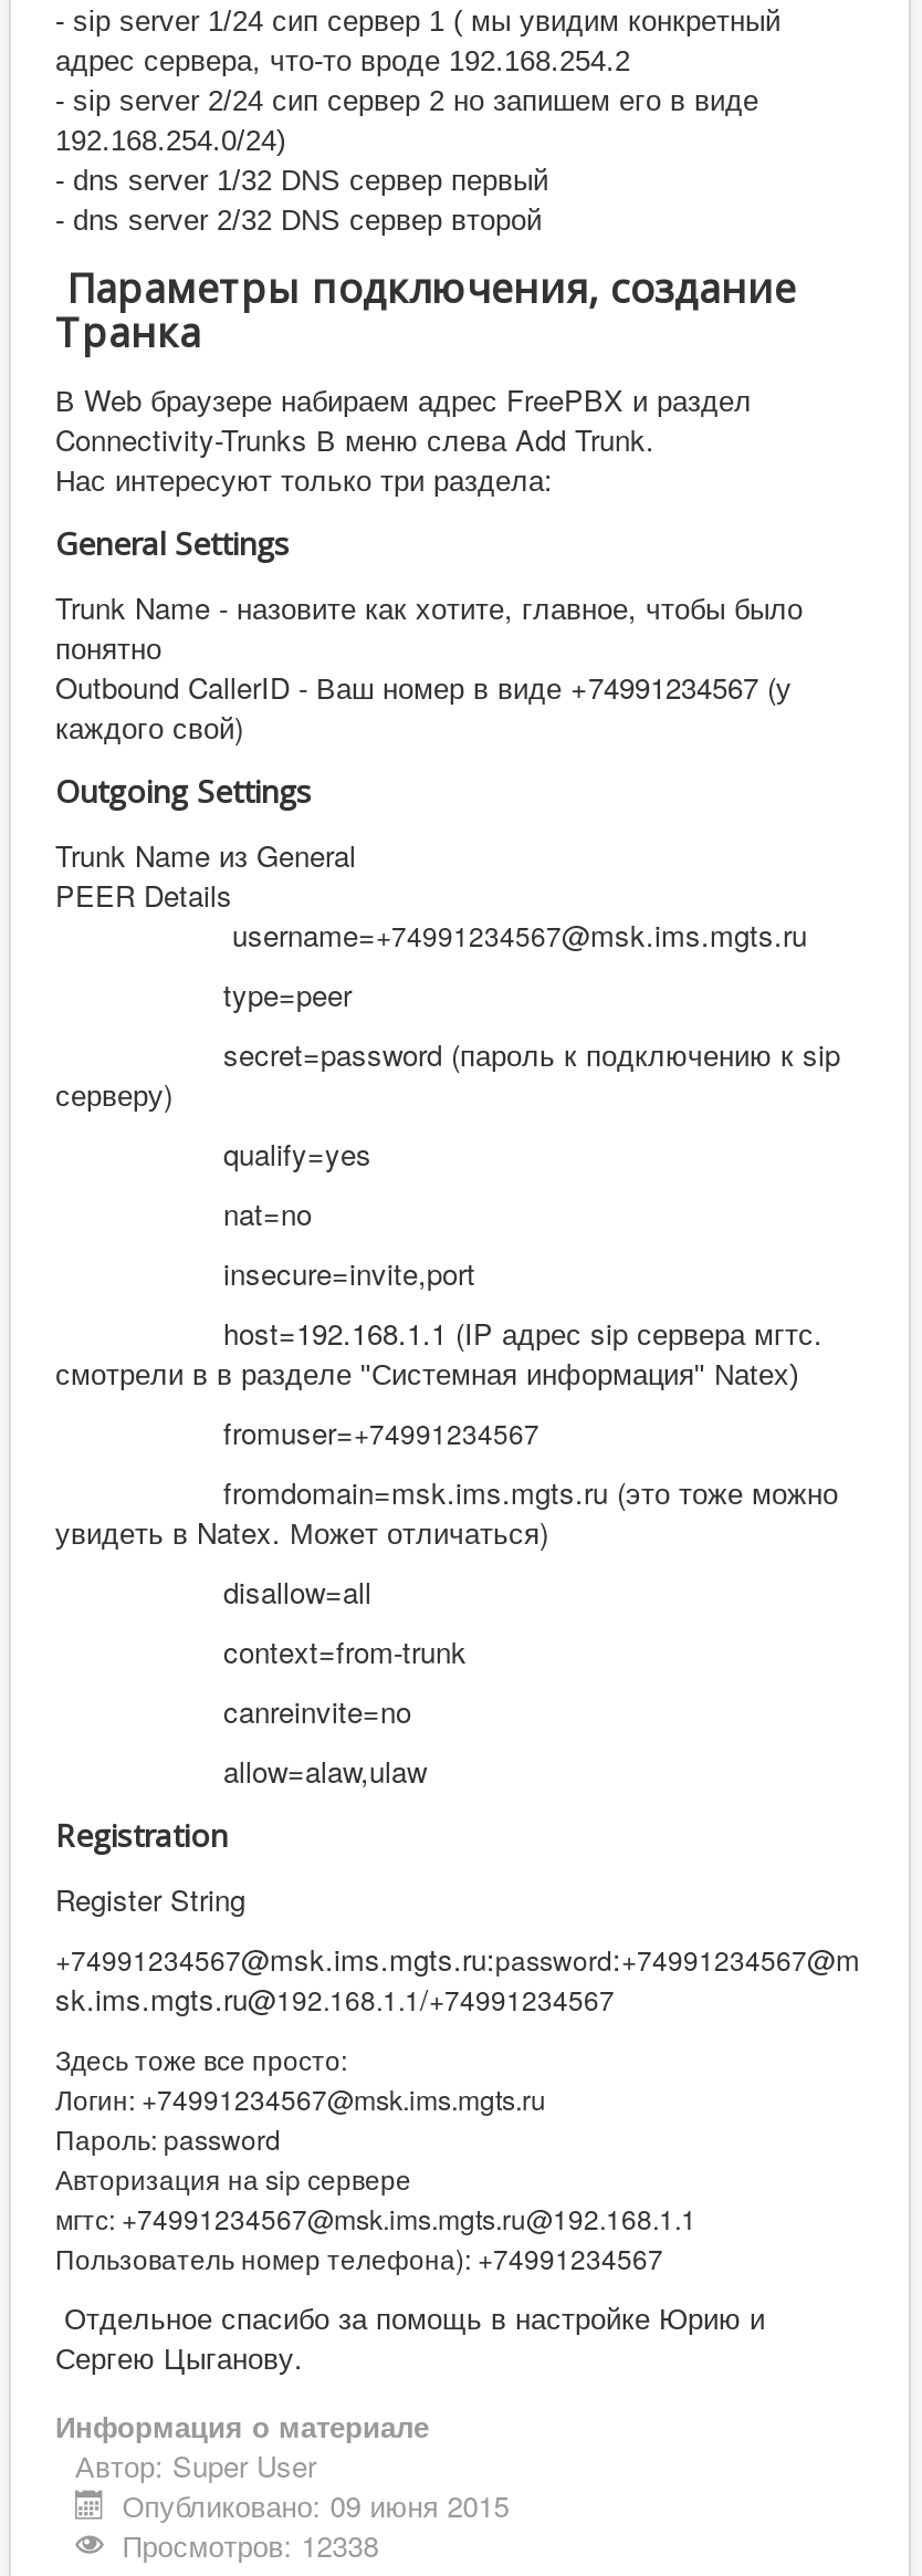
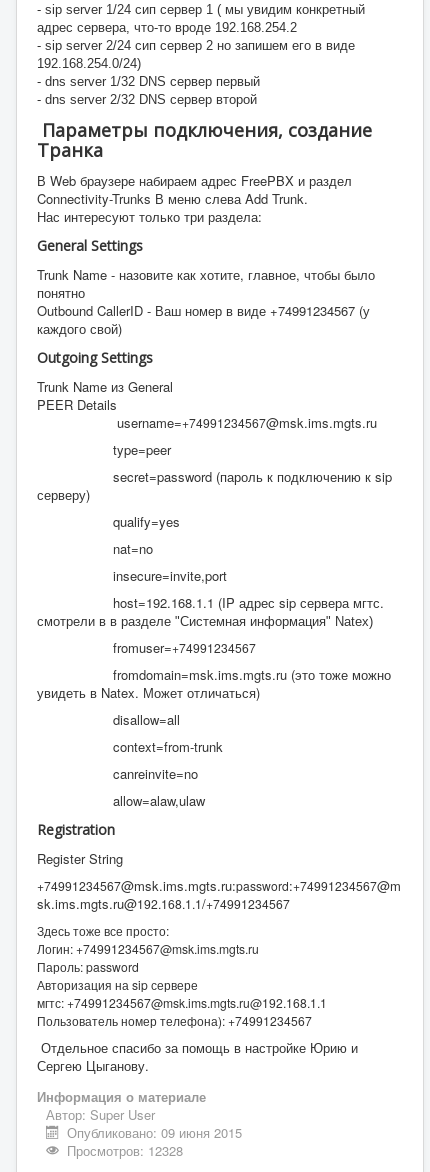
[122,2524,379,2566] Просмотров: 12338 -> [67,1141,183,1160] Просмотров: 12328

